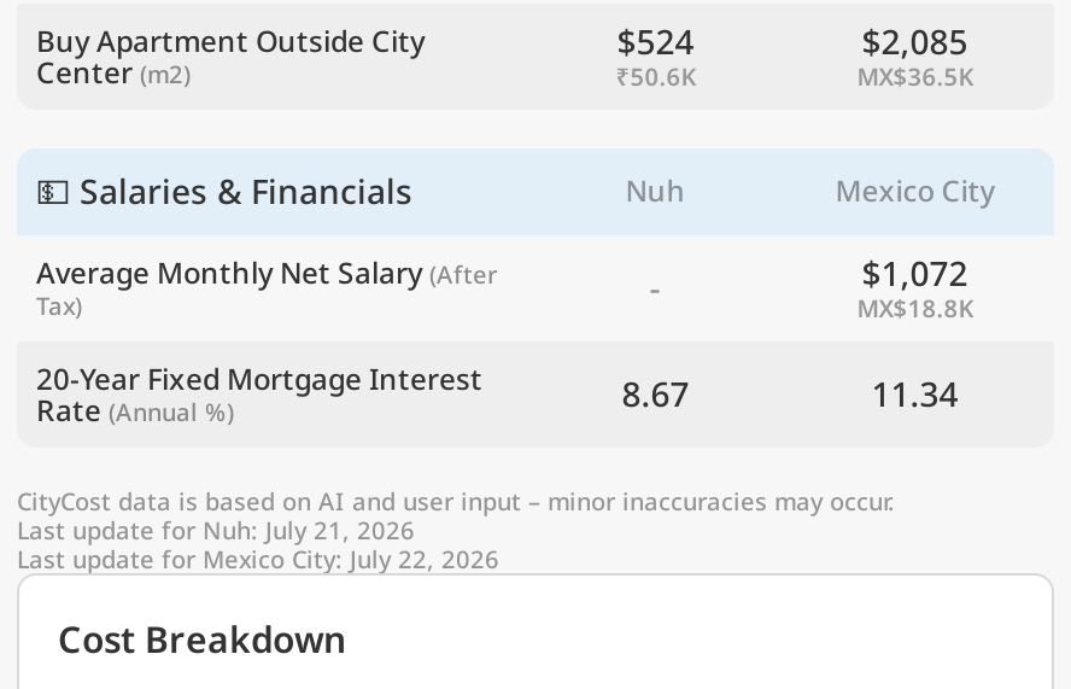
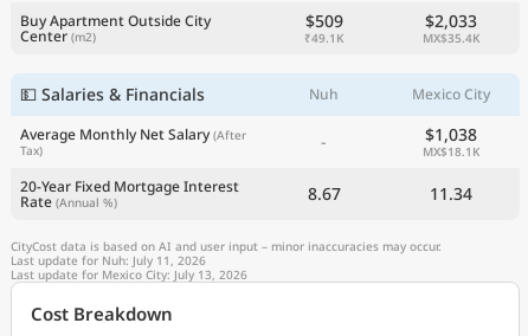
[616,19,695,93] $524 | ₹50.6K -> [304,10,344,46] $509 | ₹49.1K
[857,19,973,93] $2,085 | MX$36.5K -> [423,10,480,46] $2,033 | MX$35.4K
[857,250,973,325] $1,072 | MX$18.8K -> [423,123,480,160] $1,038 | MX$18.1K
[17,513,415,547] Last update for Nuh: July 21, 2026 -> [11,252,206,269] Last update for Nuh: July 11, 2026
[17,542,499,576] Last update for Mexico City: July 22, 2026 -> [11,266,247,283] Last update for Mexico City: July 13, 2026

